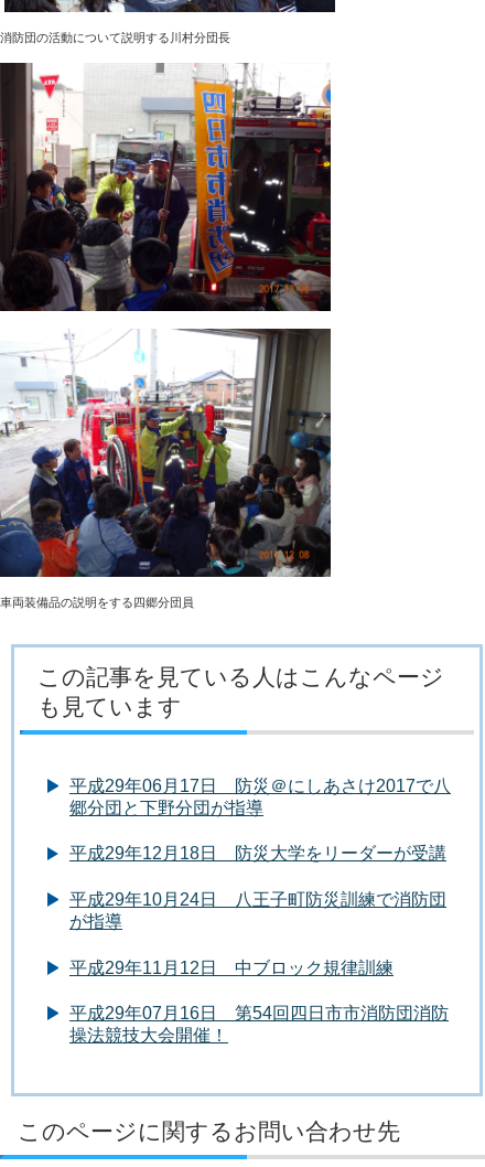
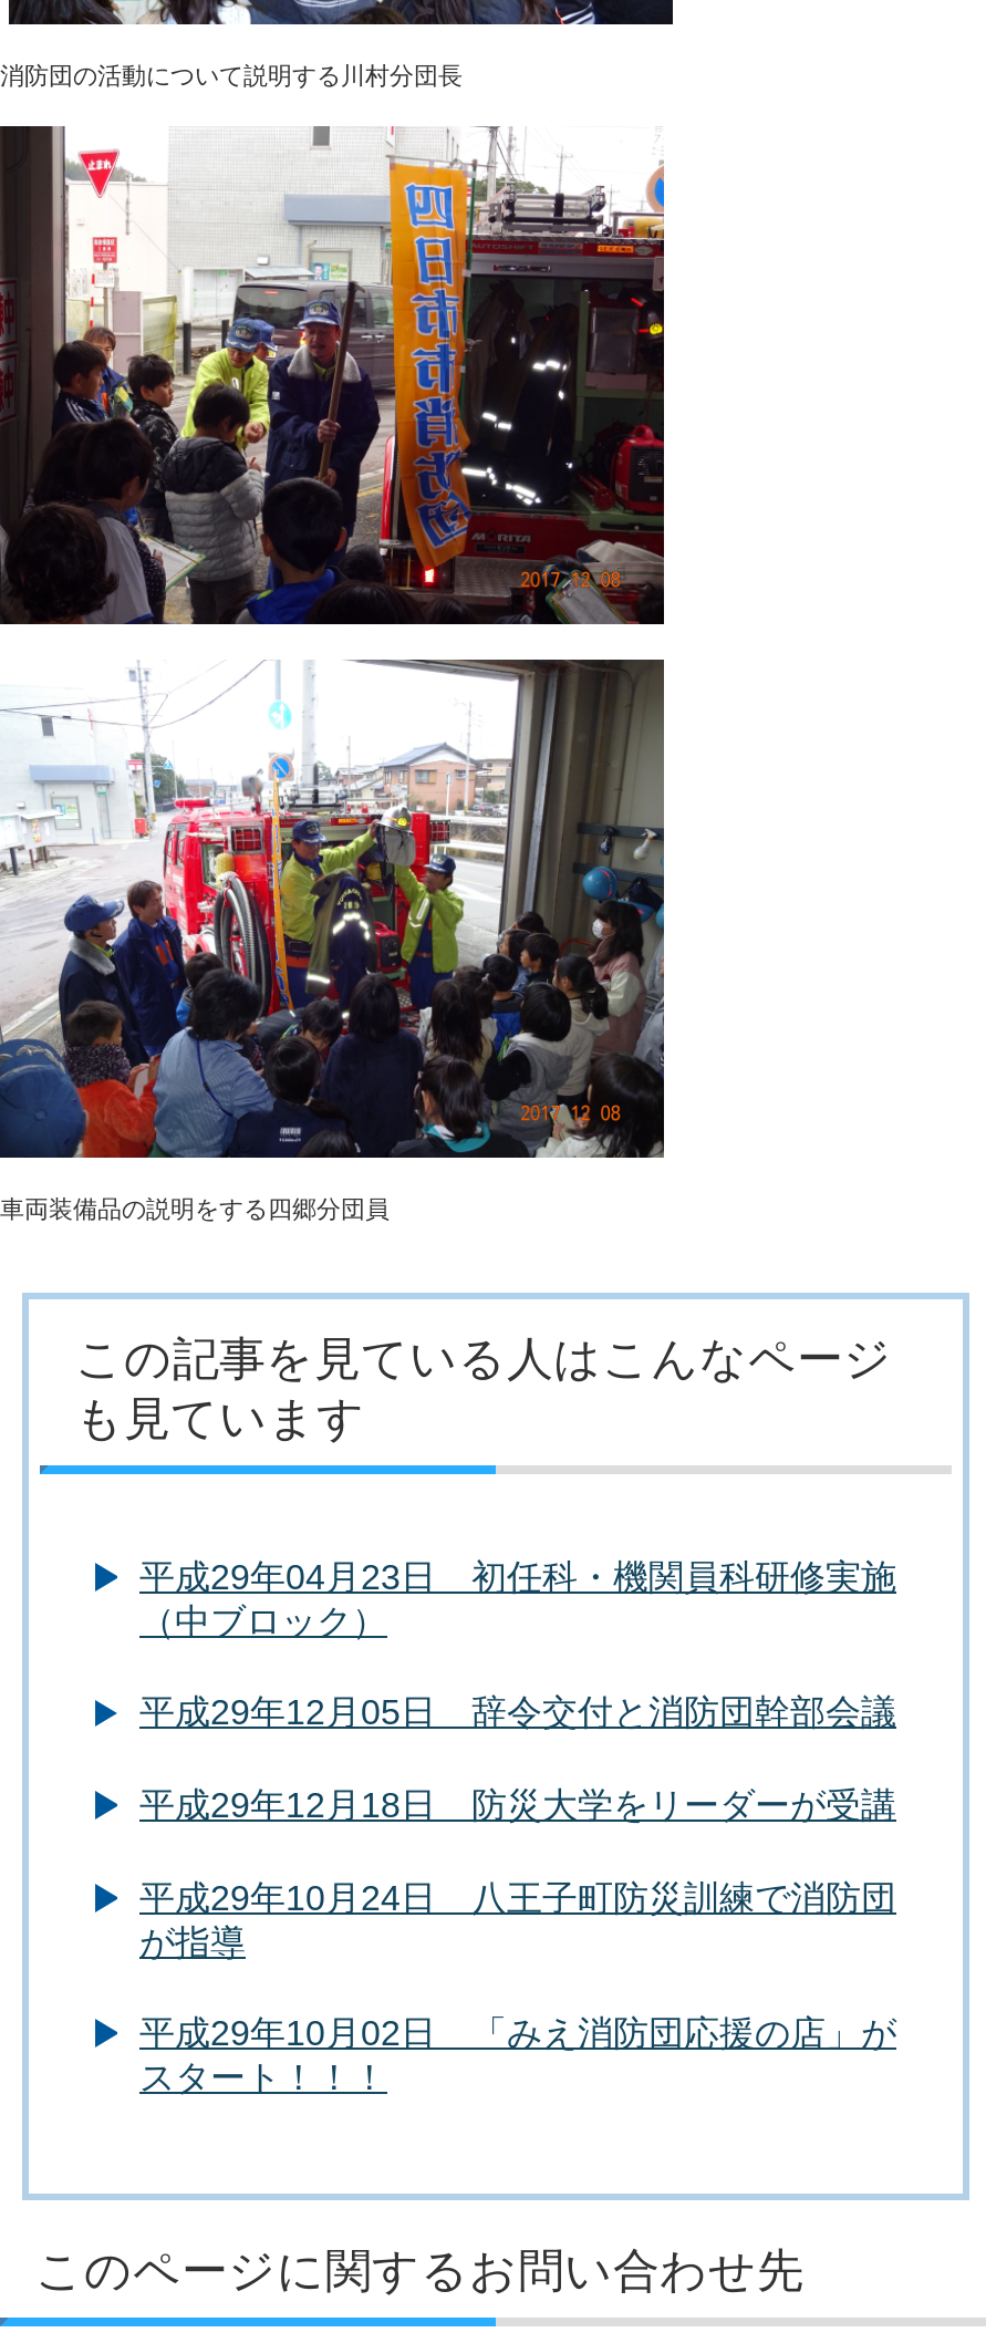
[69,776,451,817] 平成29年06月17日 防災＠にしあさけ2017で八 | 郷分団と下野分団が指導 -> [139,1558,896,1732] 平成29年04月23日 初任科・機関員科研修実施 | （中ブロック） | 平成29年12月05日 辞令交付と消防団幹部会議
moved [69,844,446,931] -> [139,1786,896,1960]: 平成29年12月18日 防災大学をリーダーが受講 | 平成29年10月24日 八王子町防災訓練で消防団 | が指導
[69,958,449,1045] 平成29年11月12日 中ブロック規律訓練 | 平成29年07月16日 第54回四日市市消防団消防 | 操法競技大会開催！ -> [139,2015,896,2097] 平成29年10月02日 「みえ消防団応援の店」が | スタート！！！

